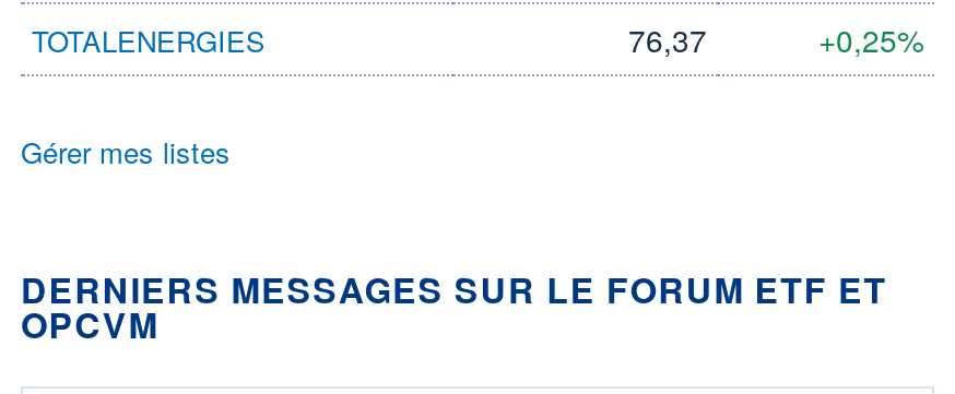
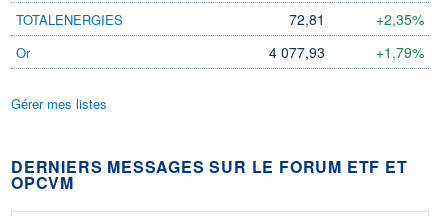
[628,17,923,61] 76,37 | +0,25% -> [16,9,424,62] 72,81 | +2,35% | Or | 4 077,93 | +1,79%

